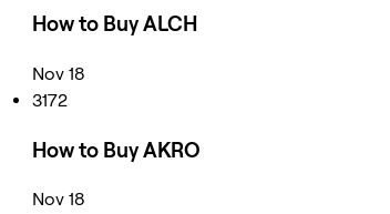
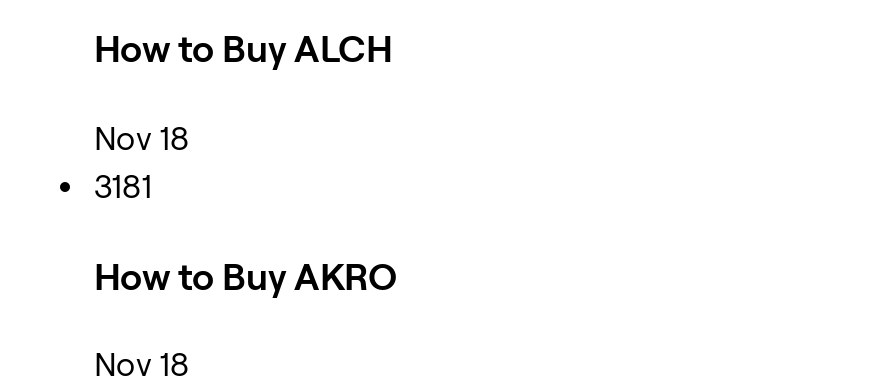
[32,90,68,111] 3172 -> [94,168,152,206] 3181

